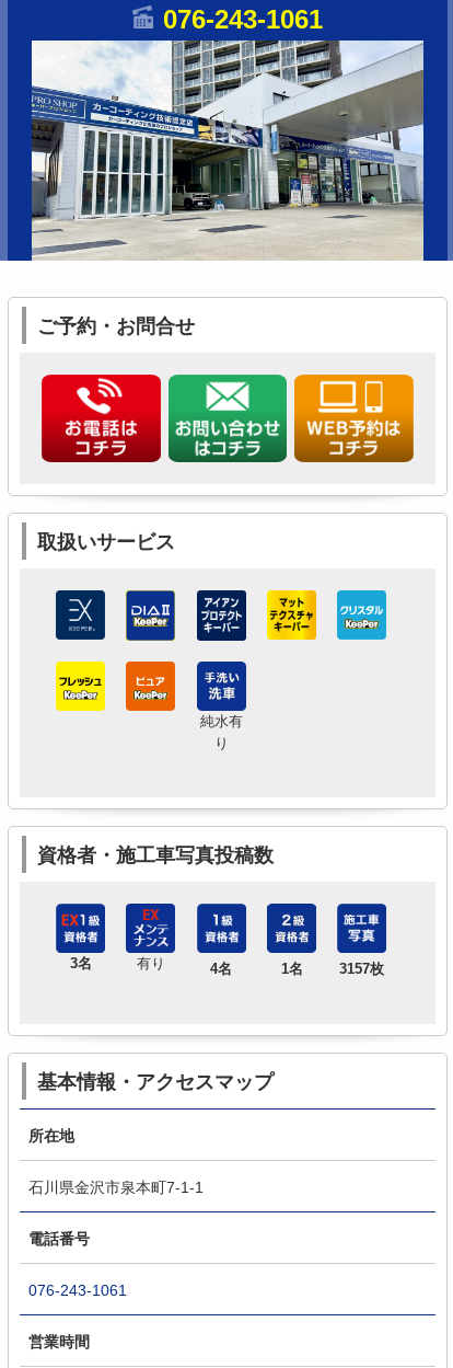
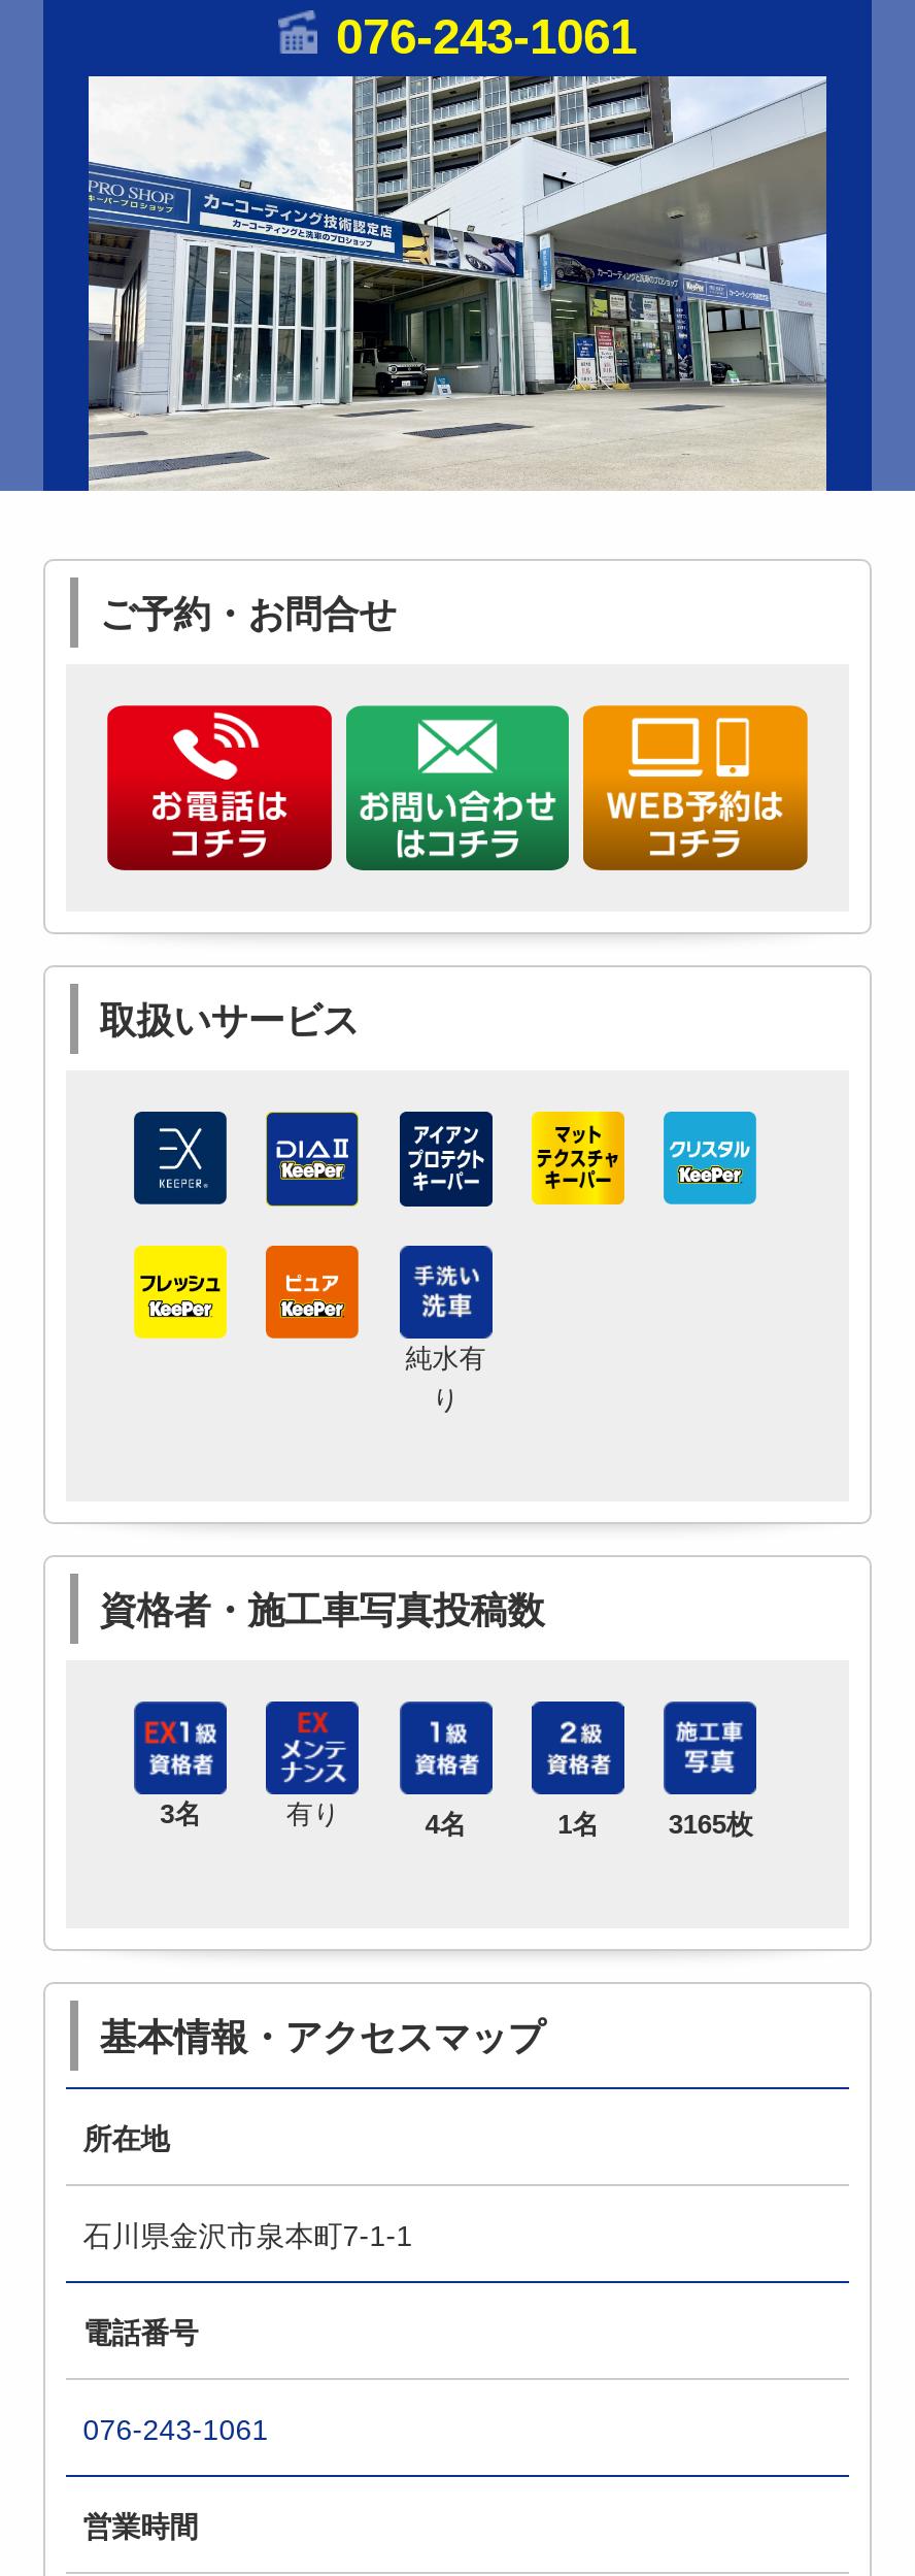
[340,961,385,977] 3157枚 -> [669,1809,753,1840] 3165枚

